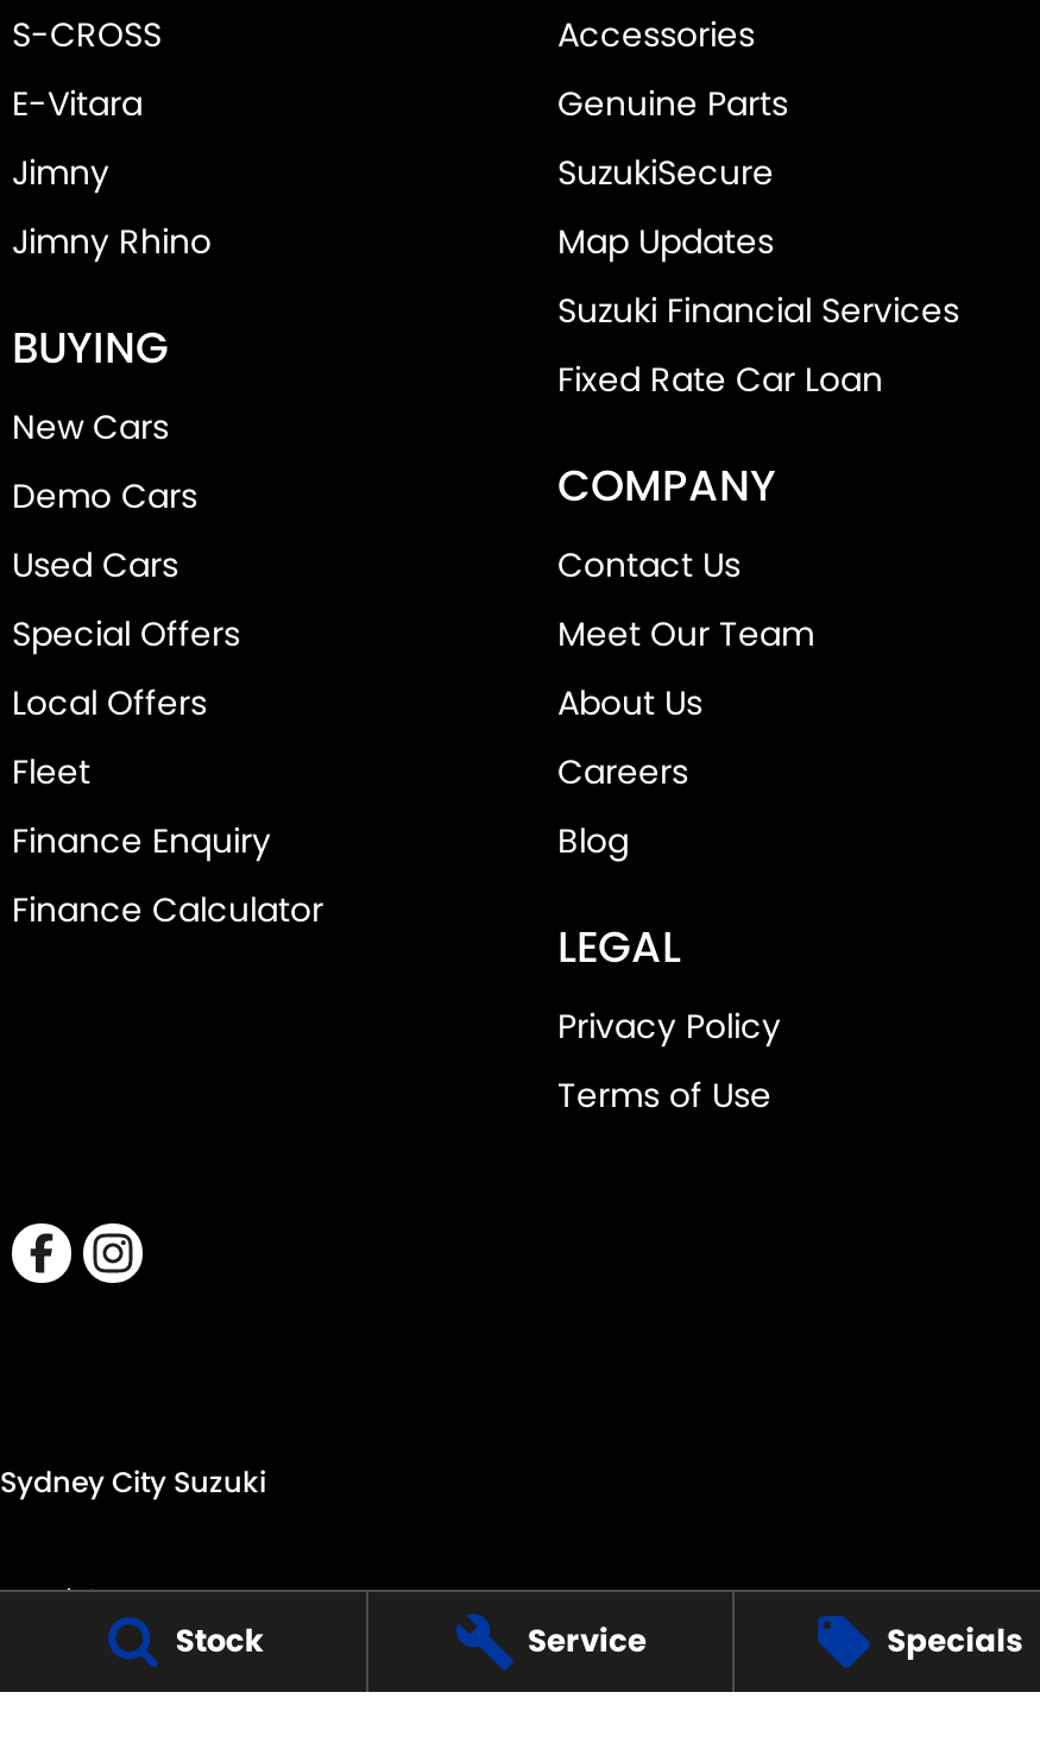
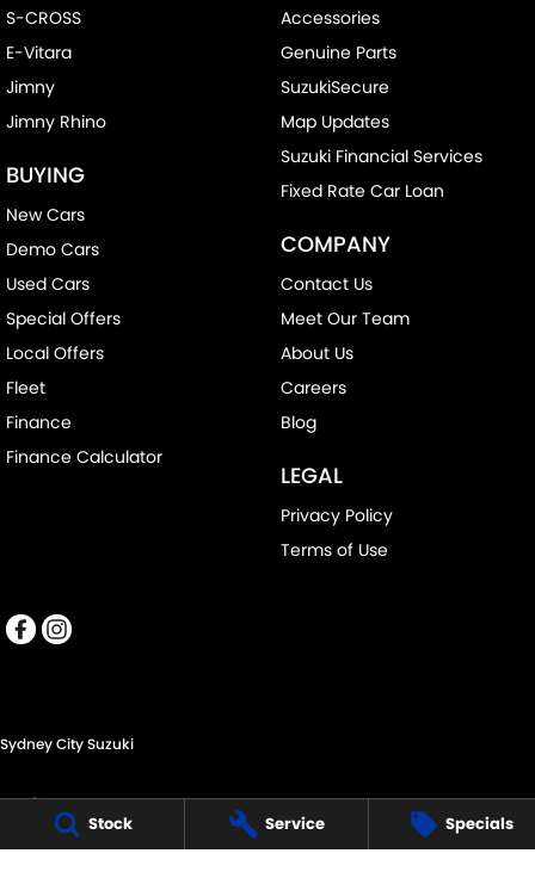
[12,817,271,865] Finance Enquiry -> [6,411,72,434] Finance

